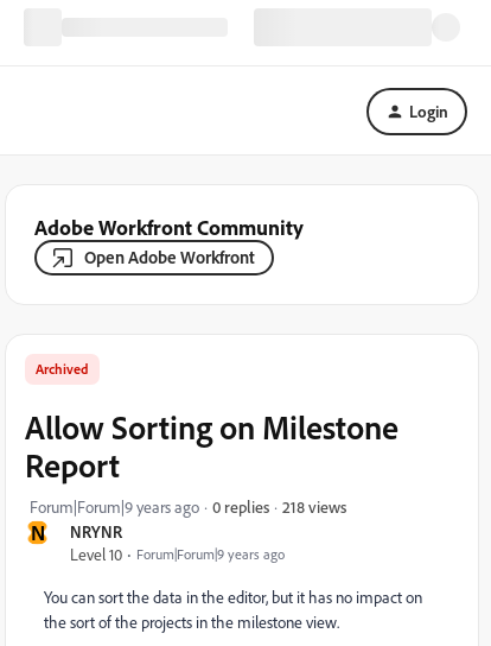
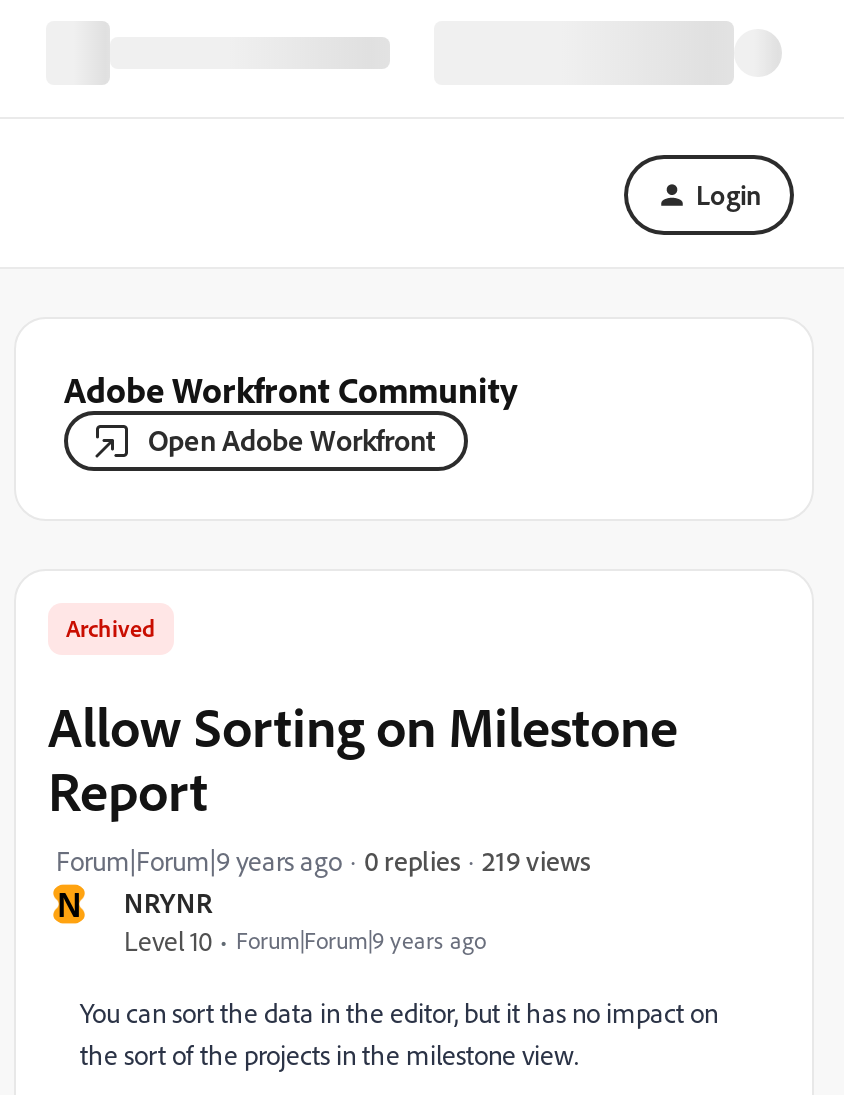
[282,496,346,516] 218 views -> [482,842,590,876] 219 views

